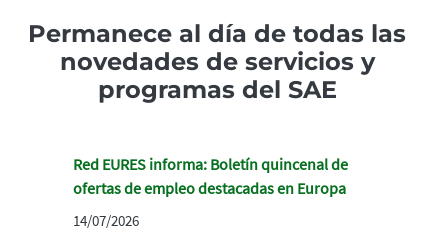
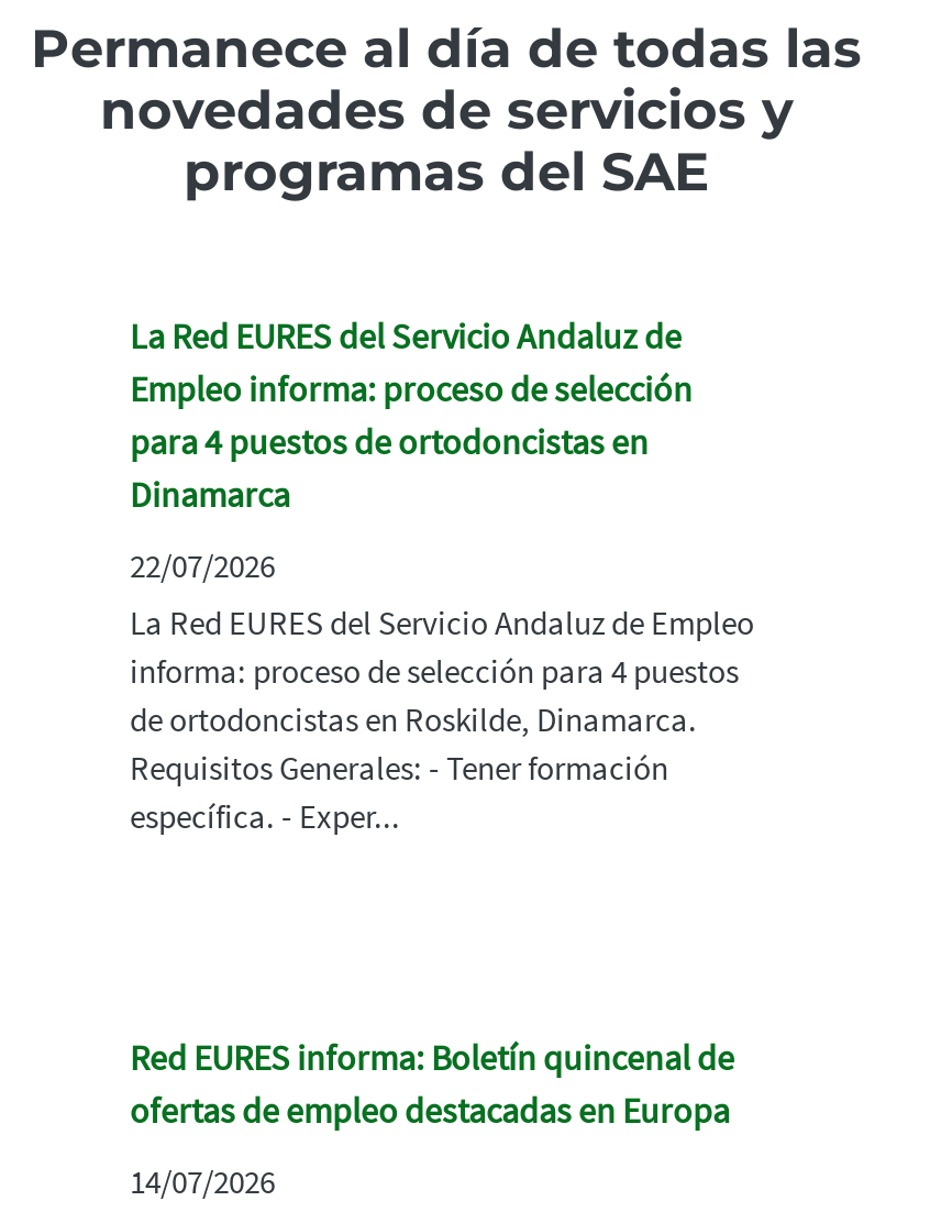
none -> [130,313,754,837] La Red EURES del Servicio Andaluz de | Empleo informa: proceso de selección | para 4 puestos de ortodoncistas en | Dinamarca | 22/07/2026 | La Red EURES del Servicio Andaluz de Empleo | informa: proceso de selección para 4 puestos | de ortodoncistas en Roskilde, Dinamarca. | Requisitos Generales: - Tener formación | específica. - Exper...

